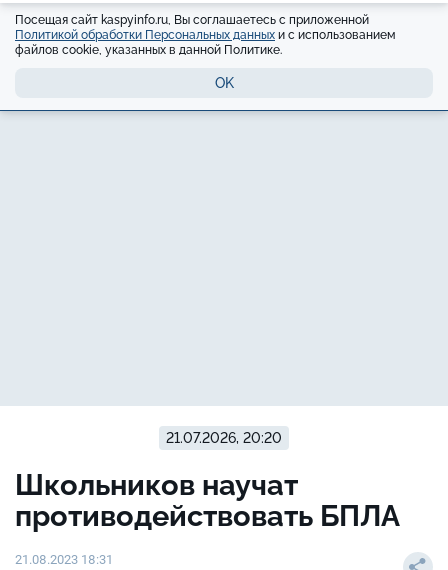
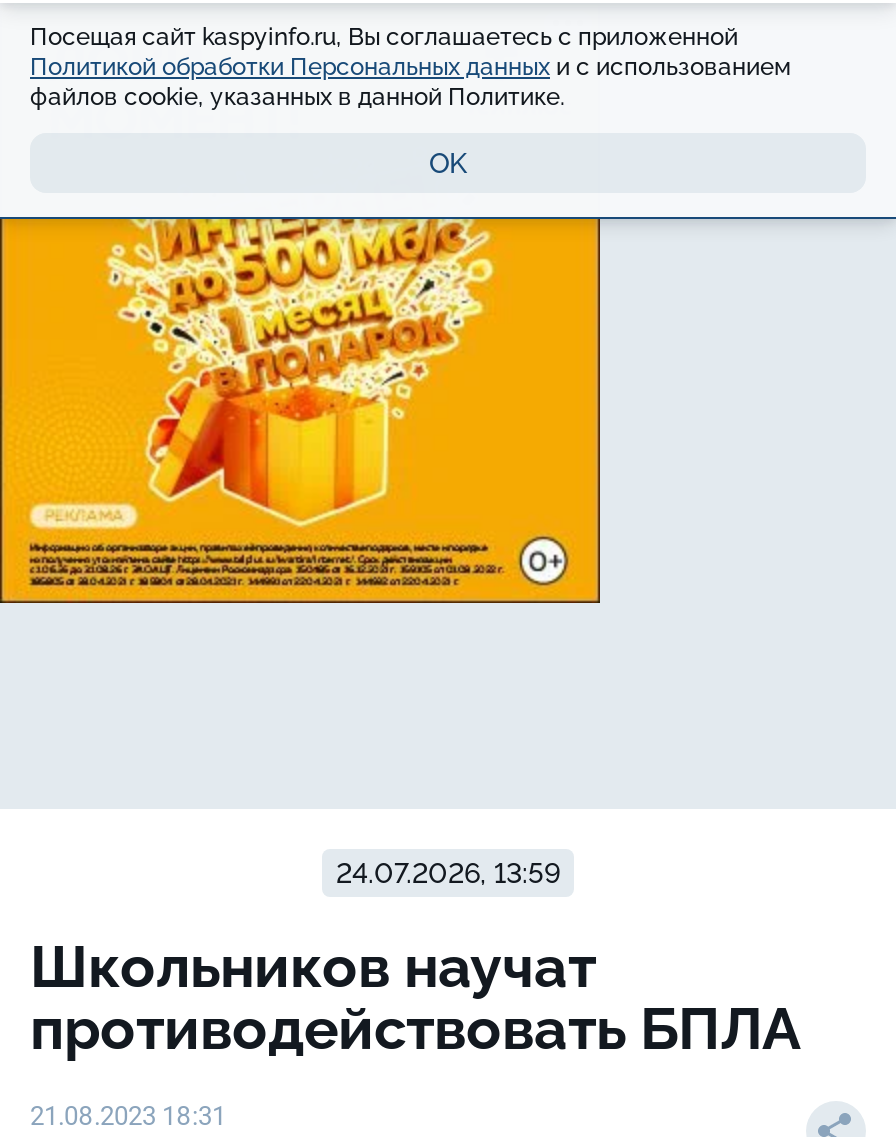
none -> [6,217,602,605] [image]
[166,430,282,446] 21.07.2026, 20:20 -> [336,857,560,889] 24.07.2026, 13:59

